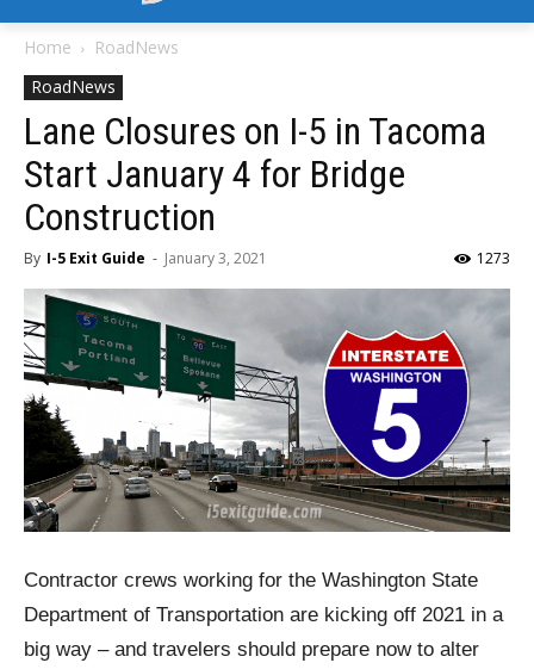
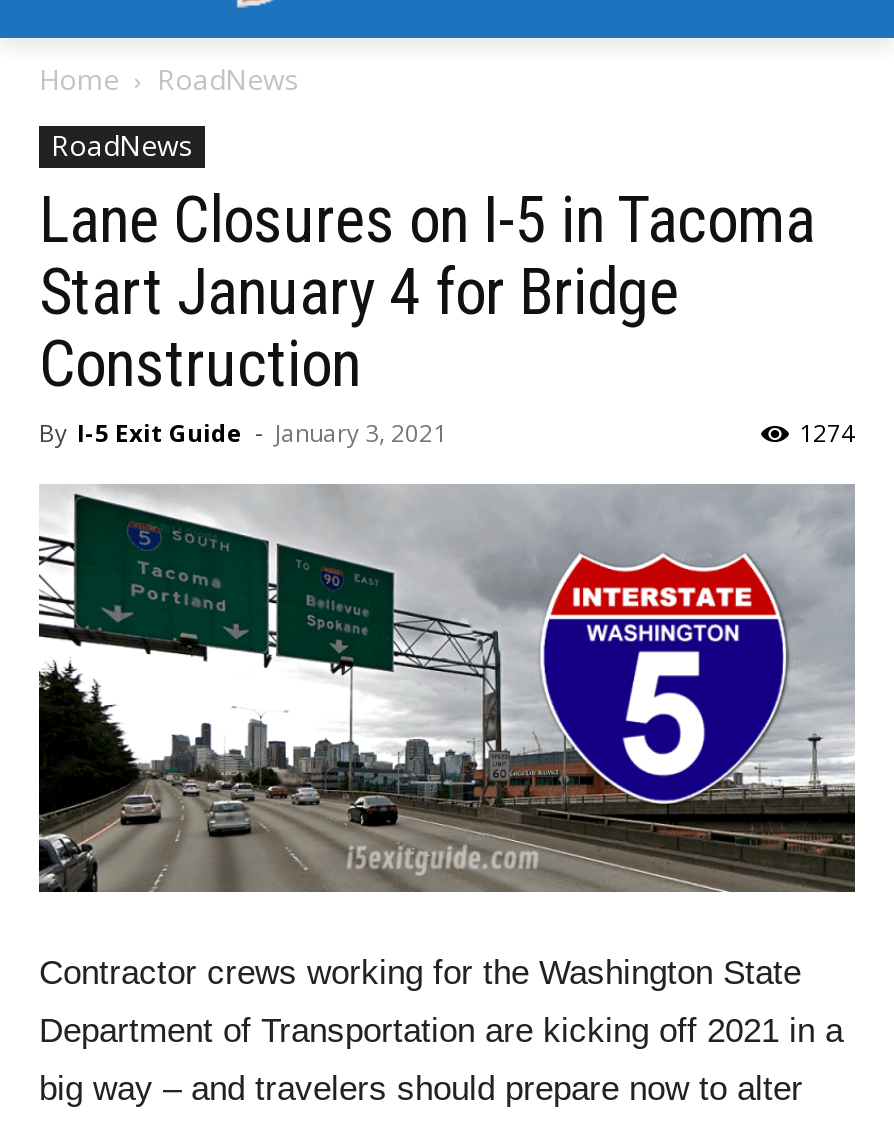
[477,248,510,268] 1273 -> [799,416,855,450] 1274

